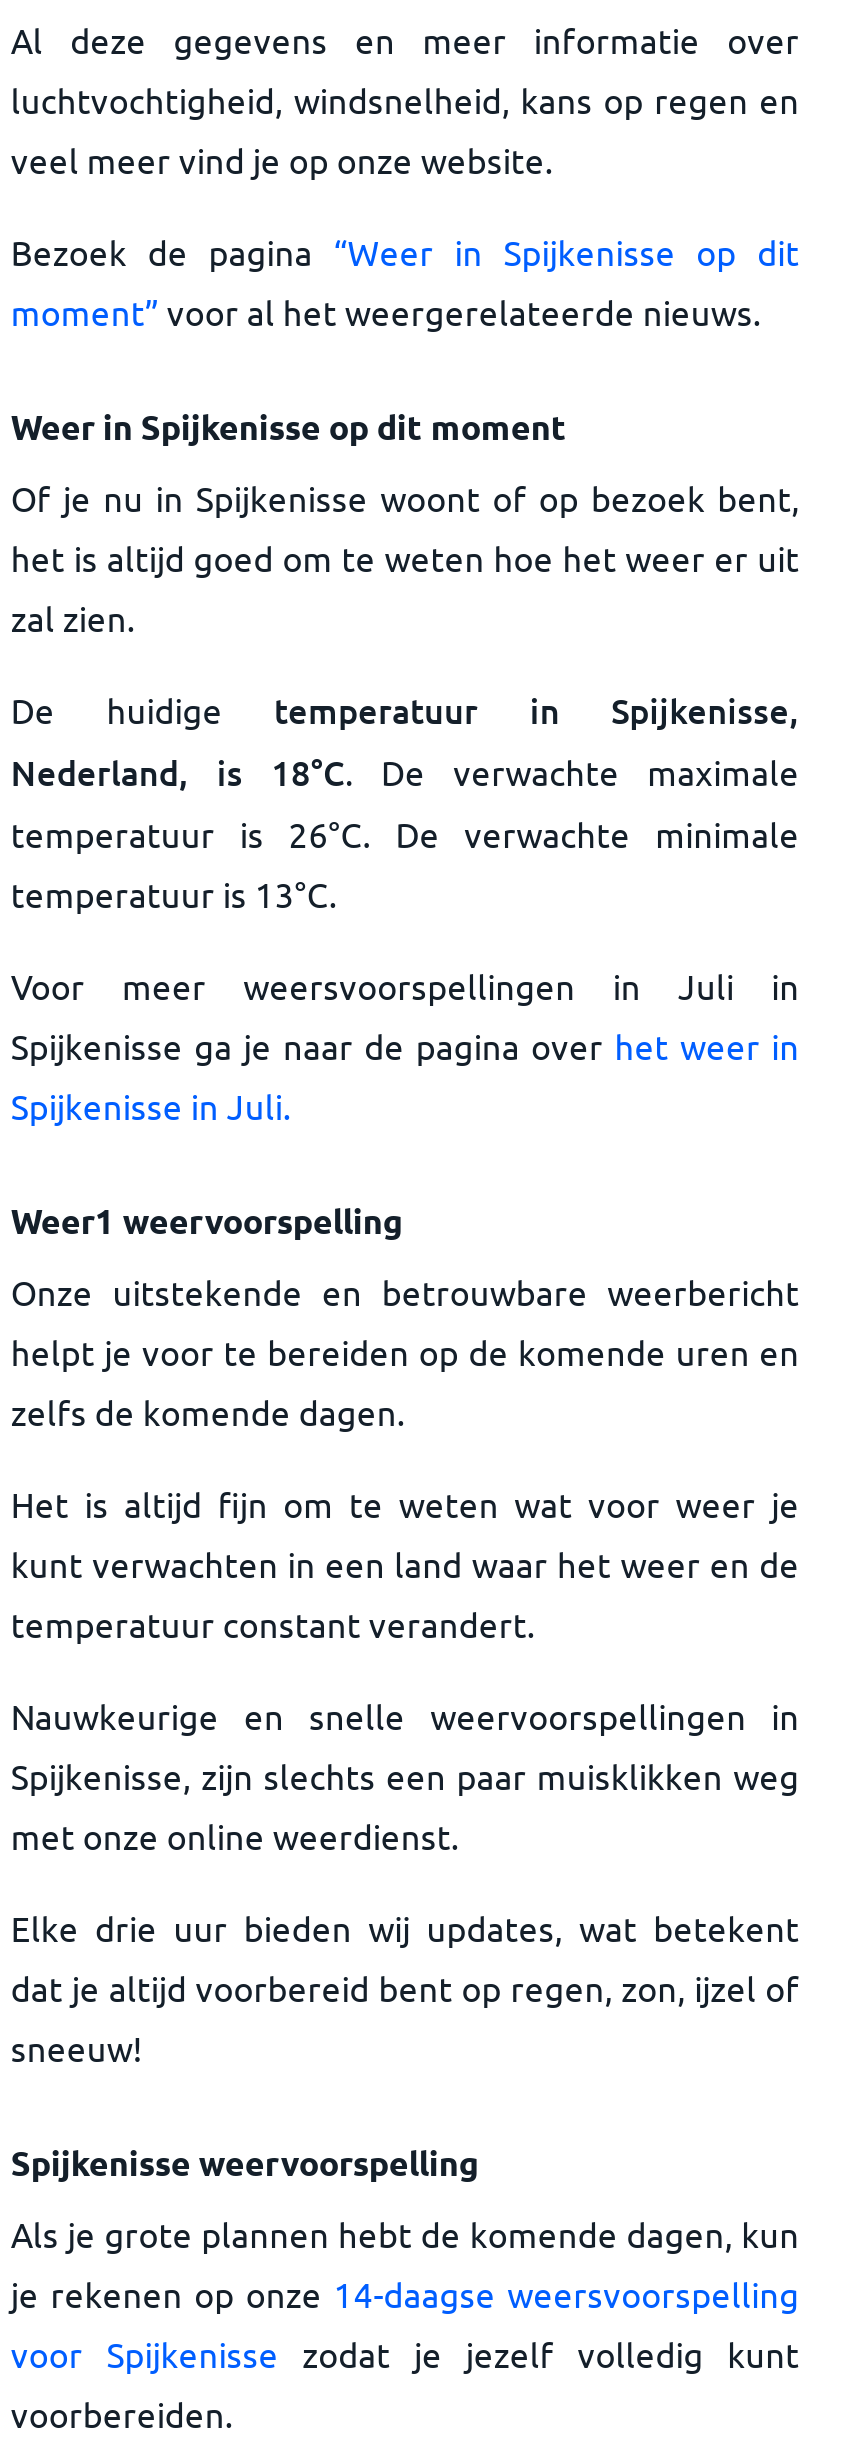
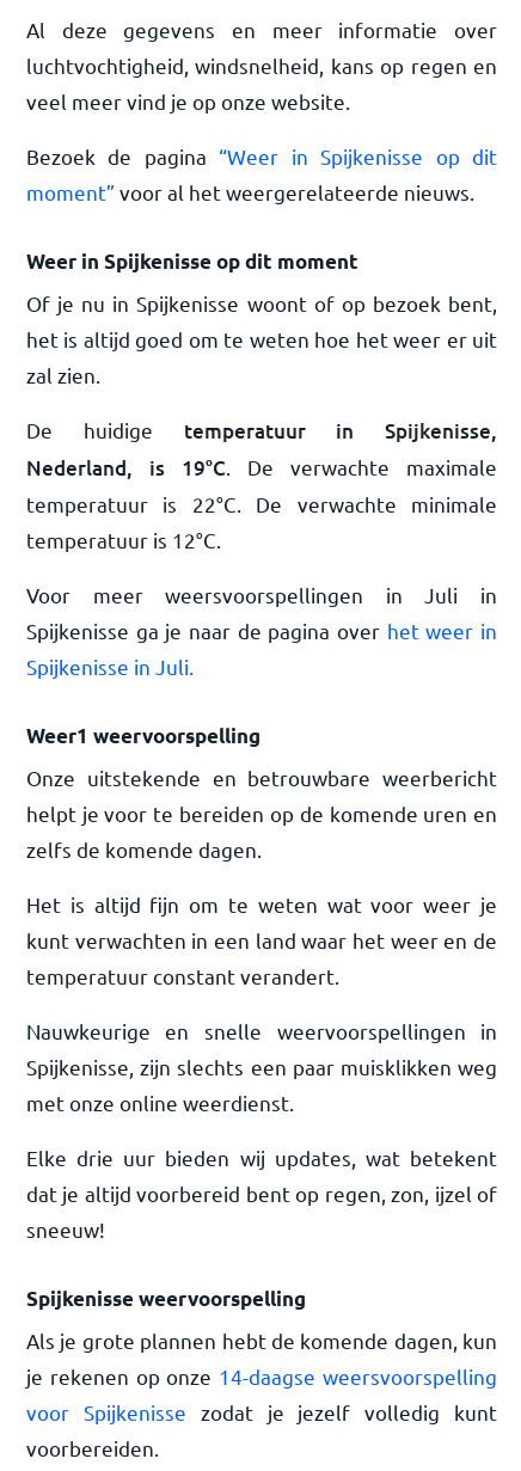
[11,750,799,796] Nederland, is 18°C. De verwachte maximale -> [26,454,497,482] Nederland, is 19°C. De verwachte maximale
[11,812,799,854] temperatuur is 26°C. De verwachte minimale -> [26,491,497,516] temperatuur is 22°C. De verwachte minimale
[11,872,337,914] temperatuur is 13°C. -> [26,527,221,552] temperatuur is 12°C.

